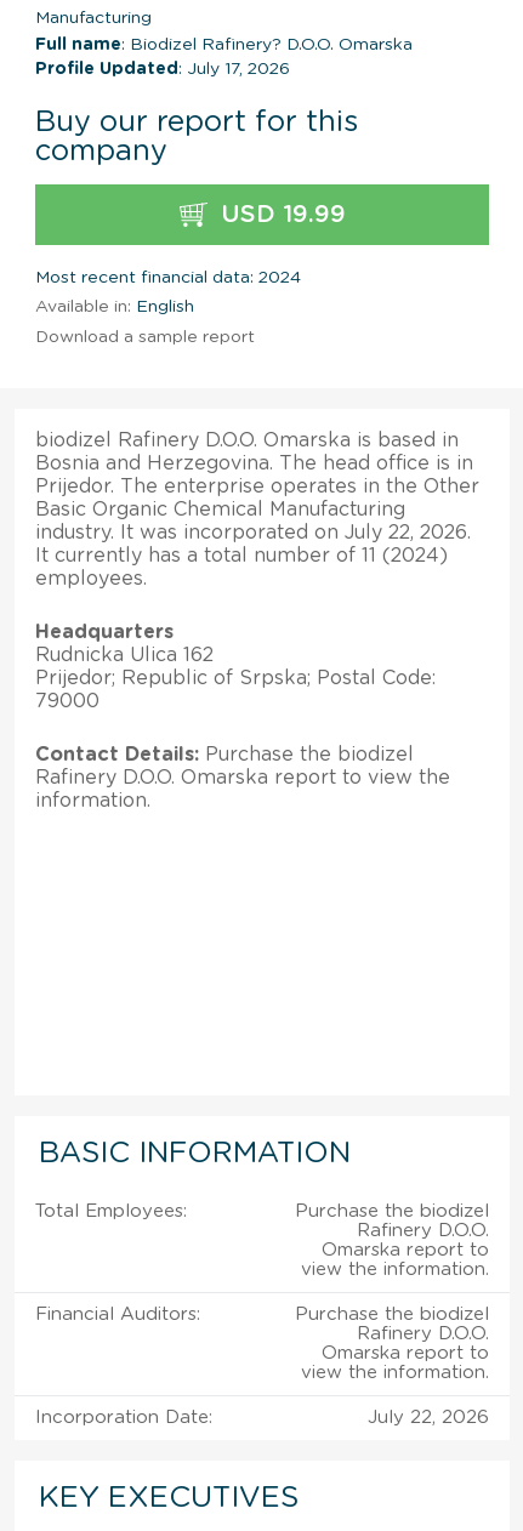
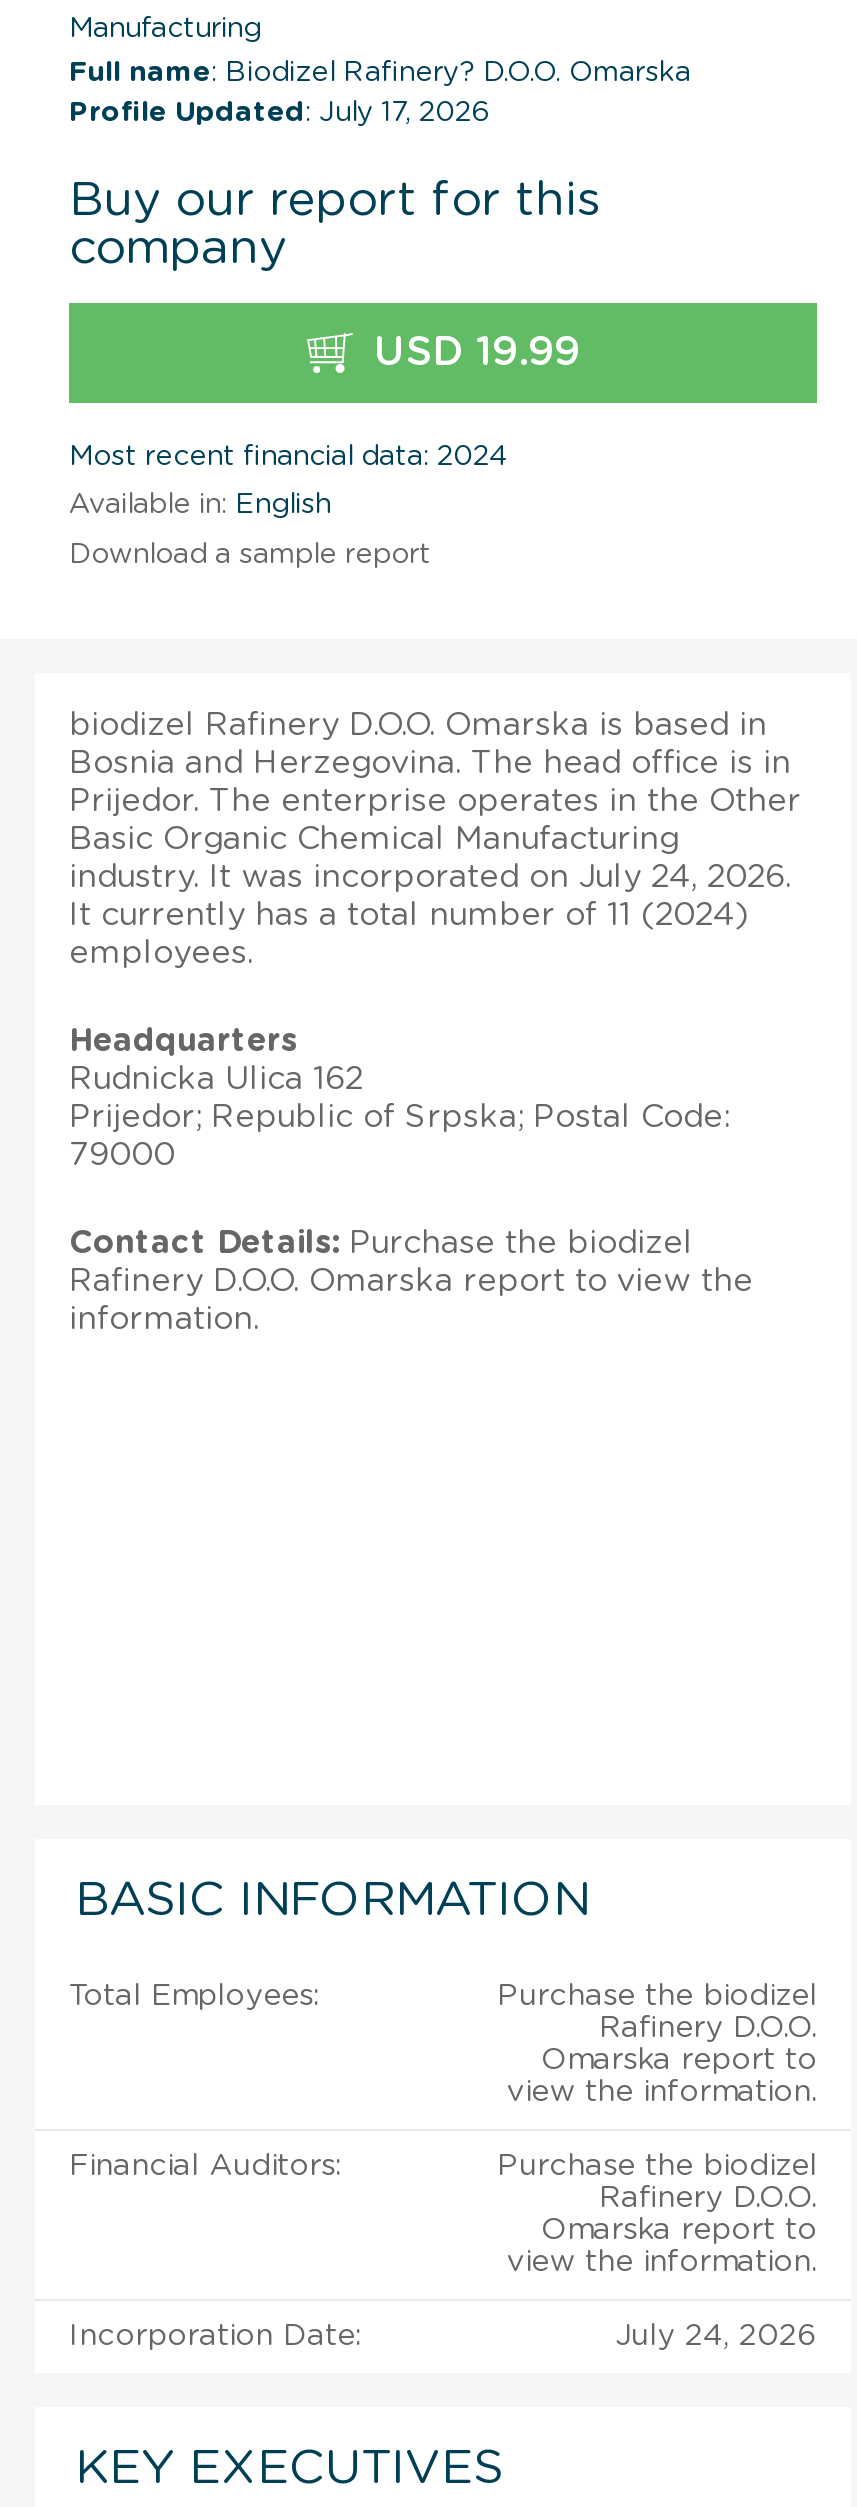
[35,523,471,542] industry. It was incorporated on July 22, 2026. -> [69,861,791,893] industry. It was incorporated on July 24, 2026.
[368,1408,489,1426] July 22, 2026 -> [615,2321,817,2351] July 24, 2026

